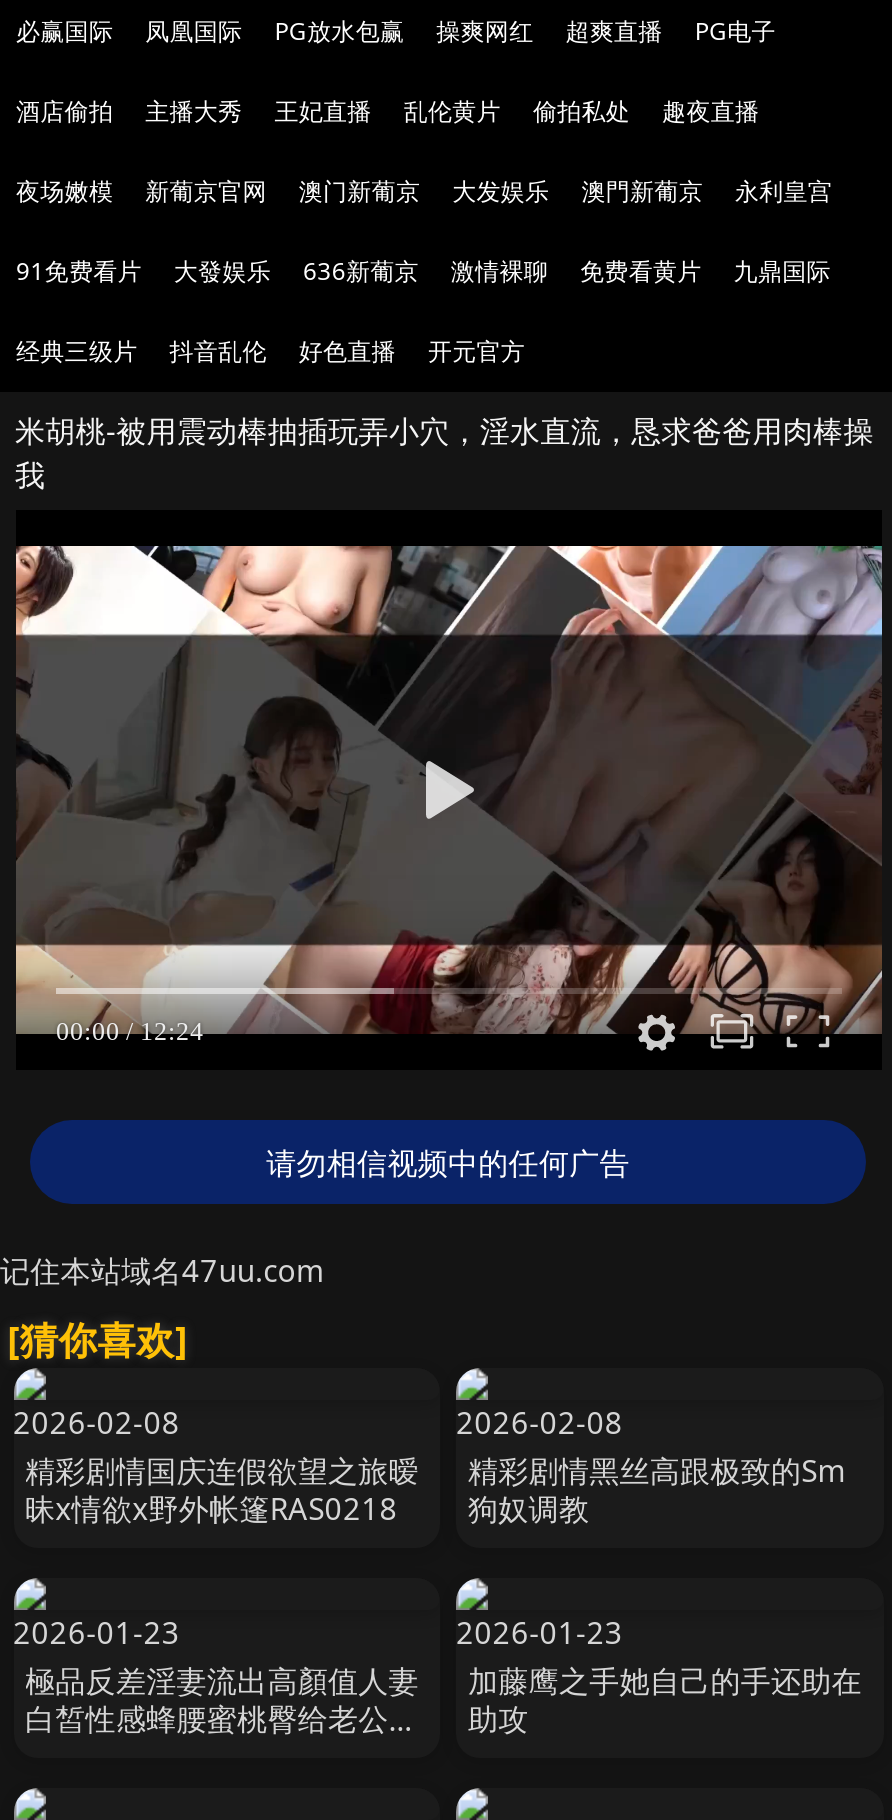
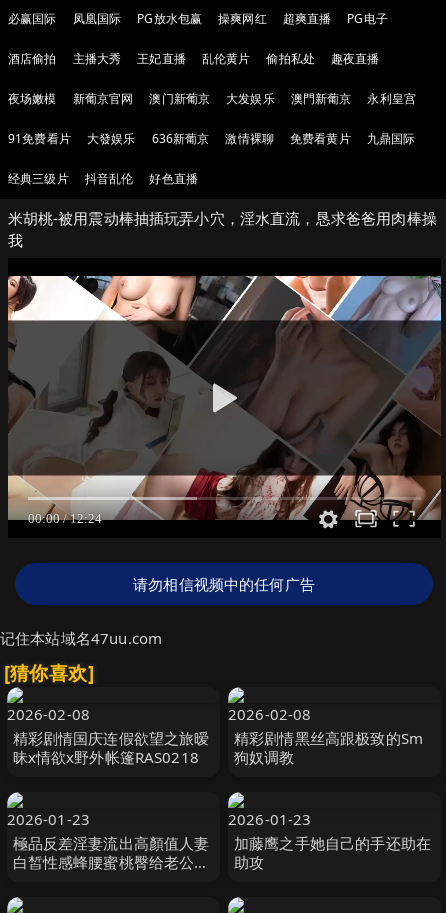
[428,334,525,368] 开元官方 -> none

